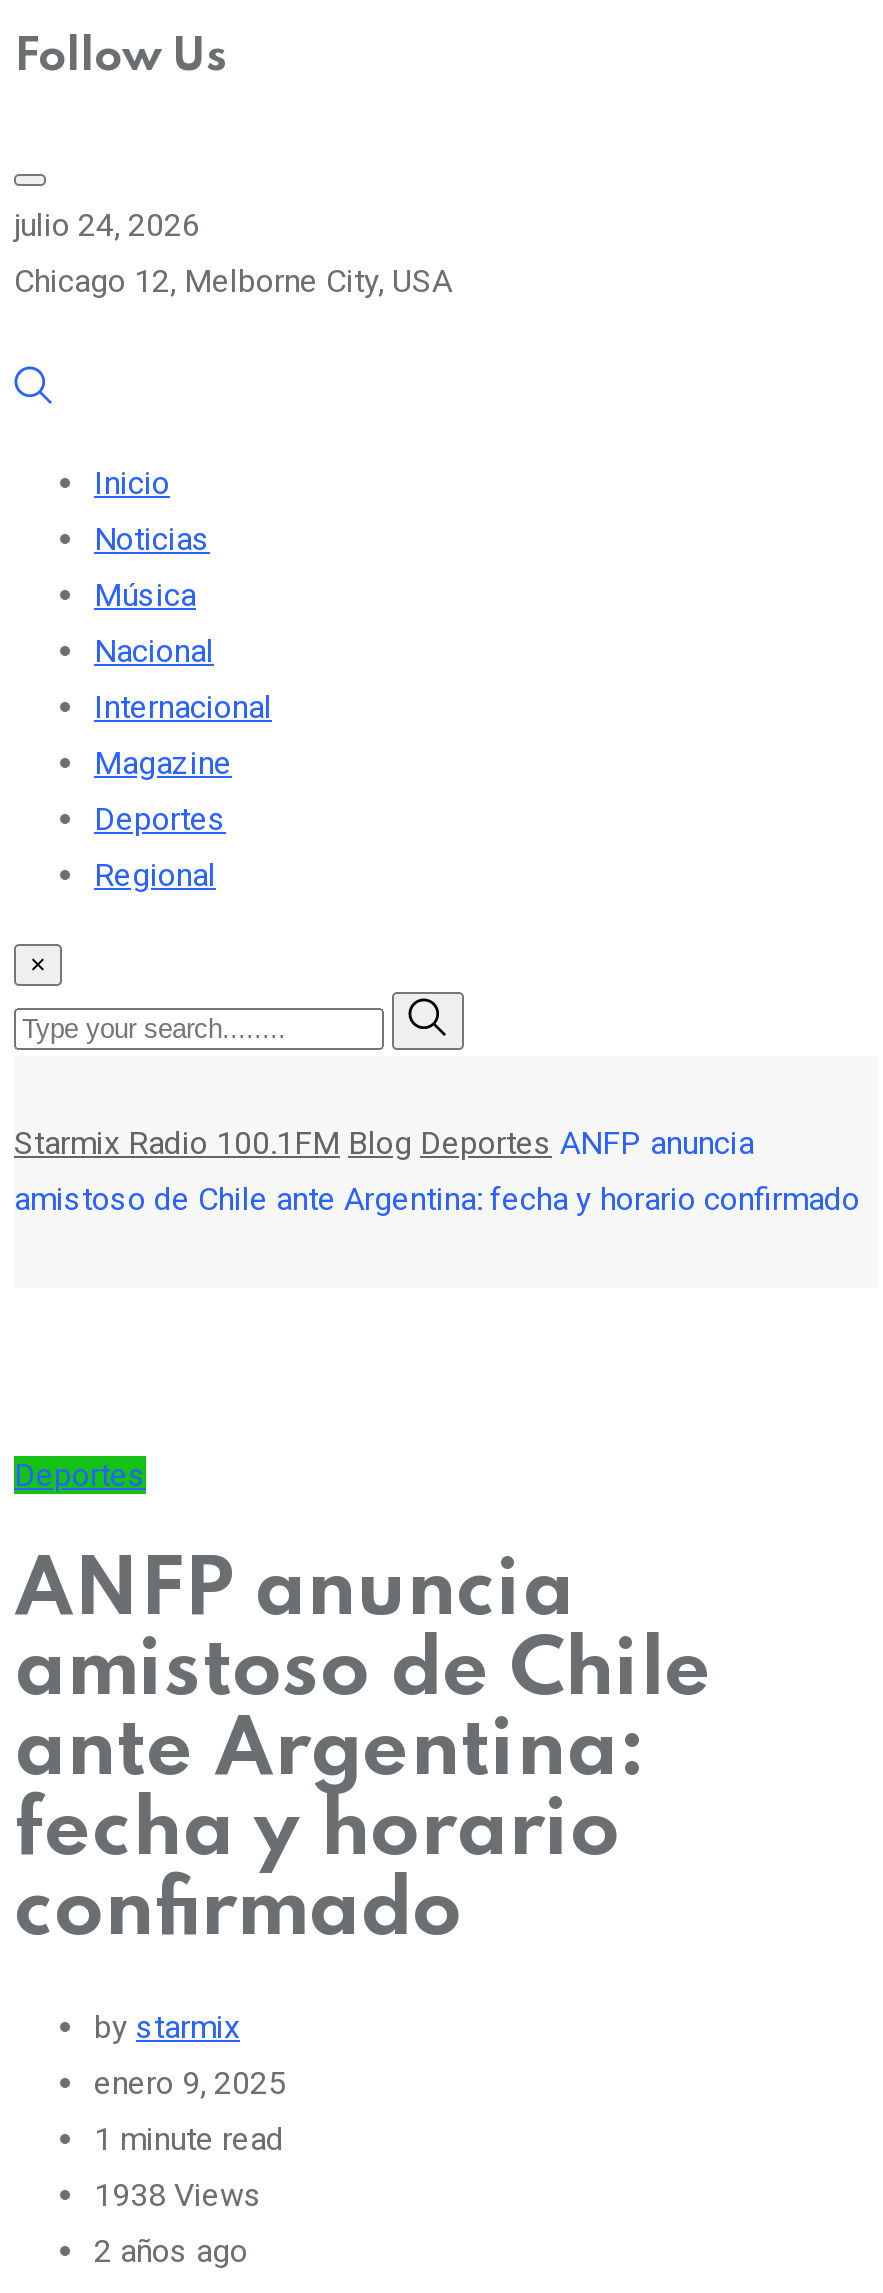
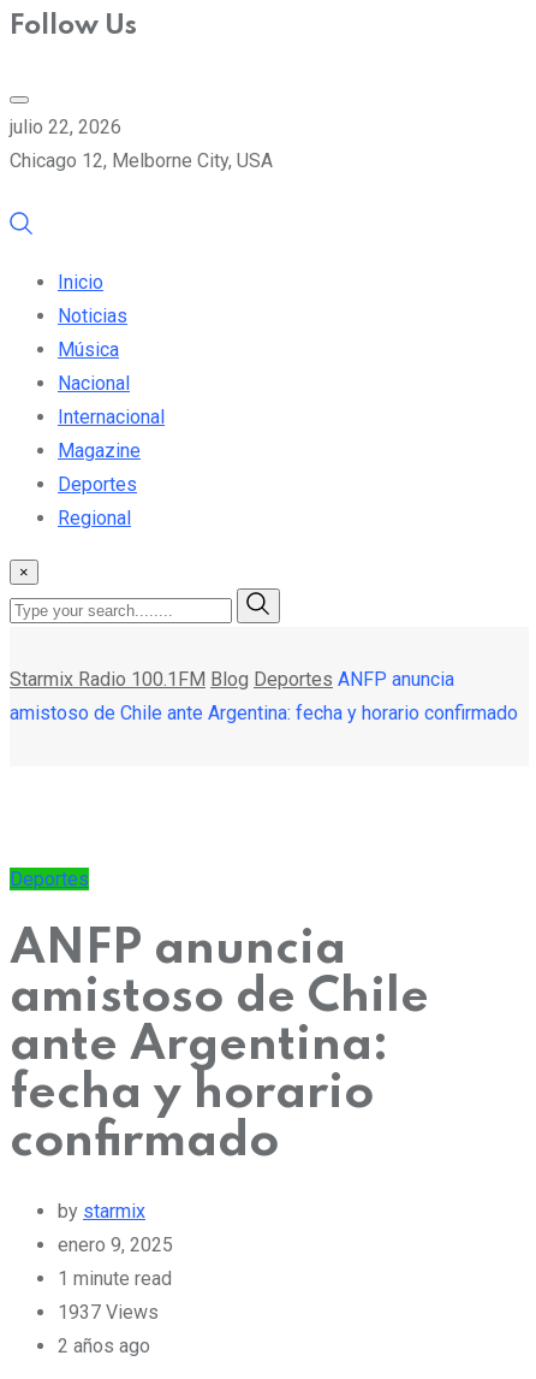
[14,205,200,243] julio 24, 2026 -> [10,115,121,138] julio 22, 2026
[94,2176,262,2214] 1938 Views -> [58,1301,159,1323] 1937 Views

